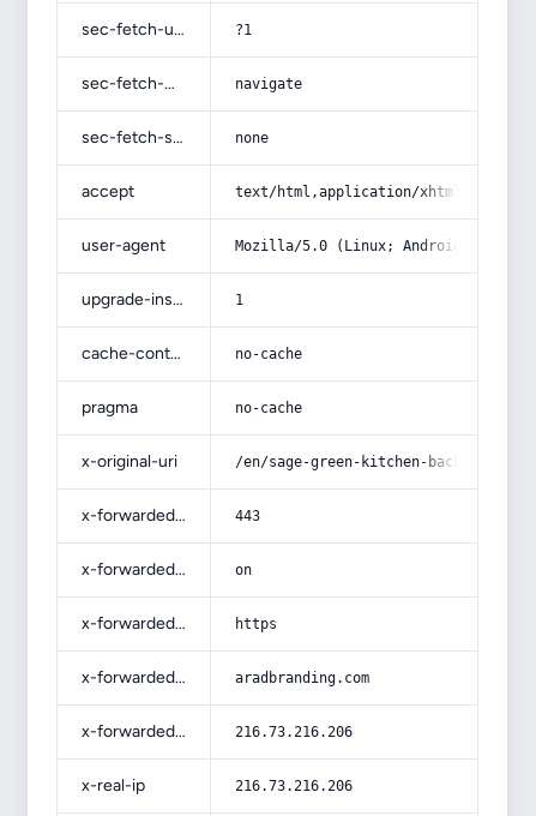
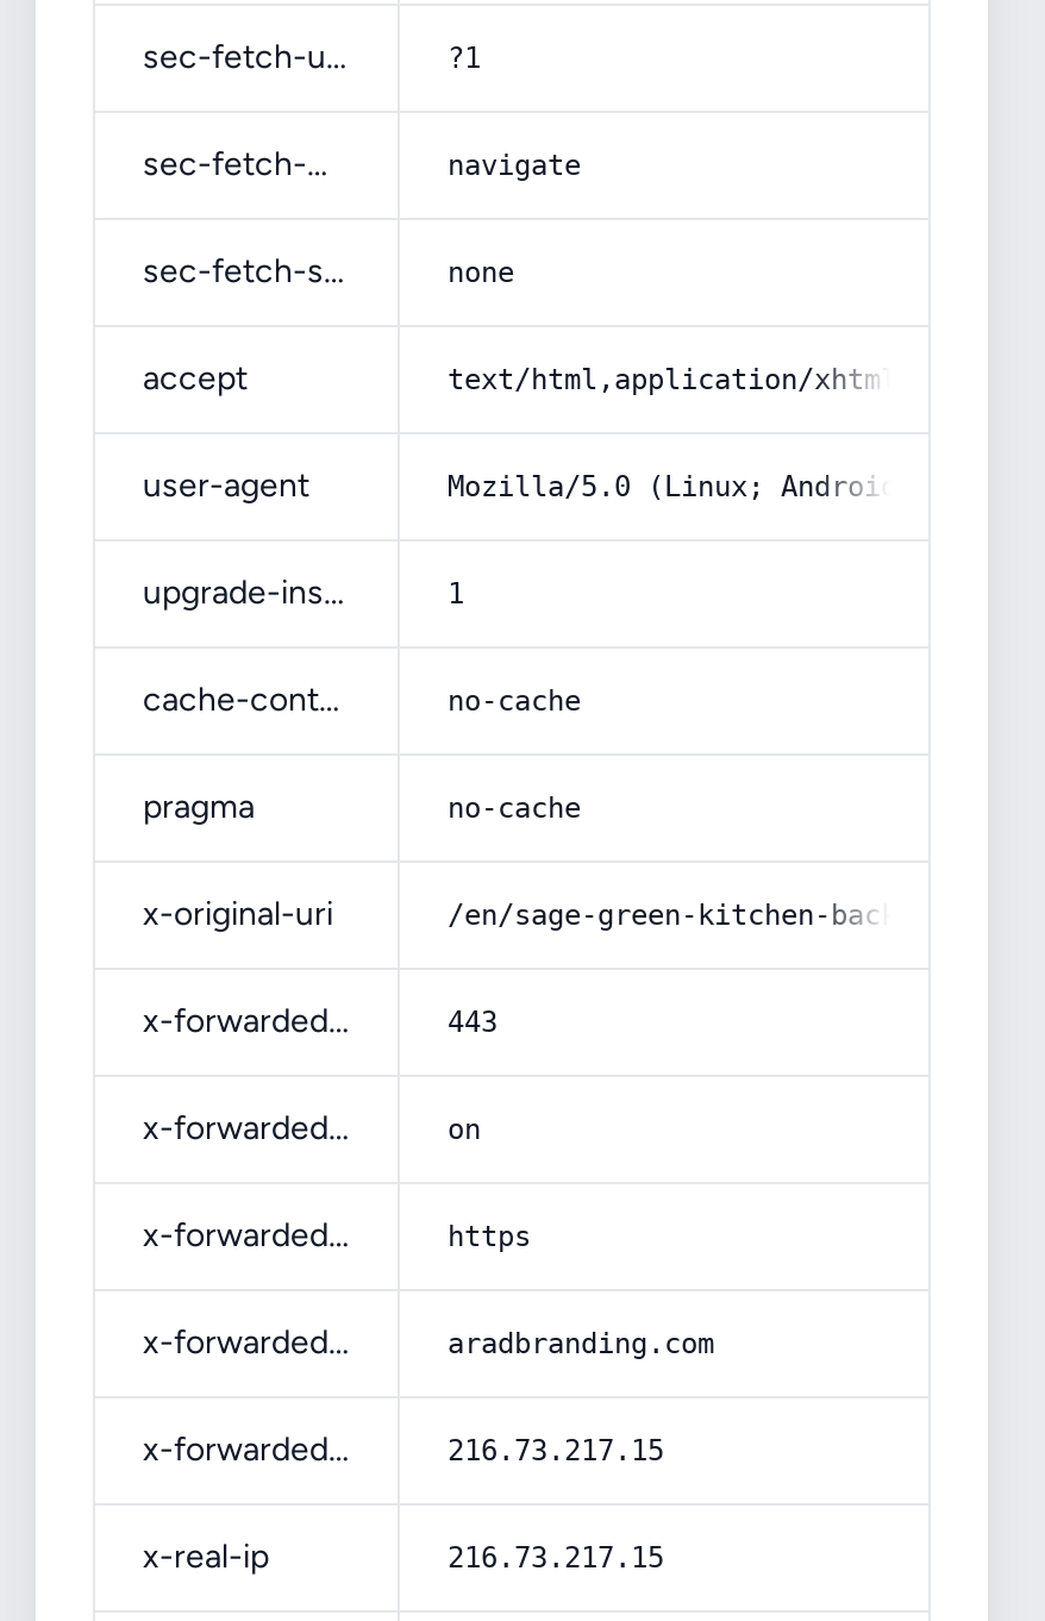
[235,724,353,740] 216.73.216.206 -> [448,1434,664,1467] 216.73.217.15
[235,778,353,794] 216.73.216.206 -> [448,1541,664,1575] 216.73.217.15

